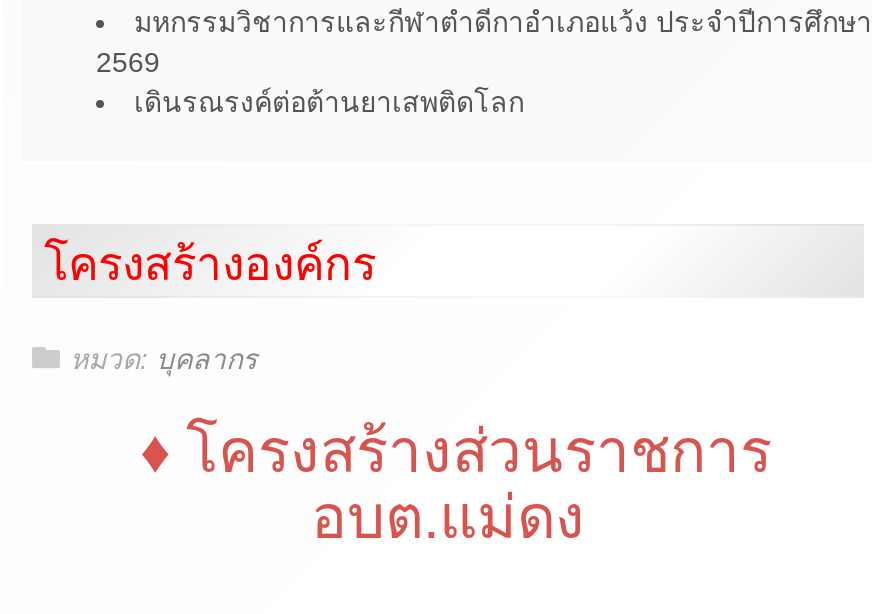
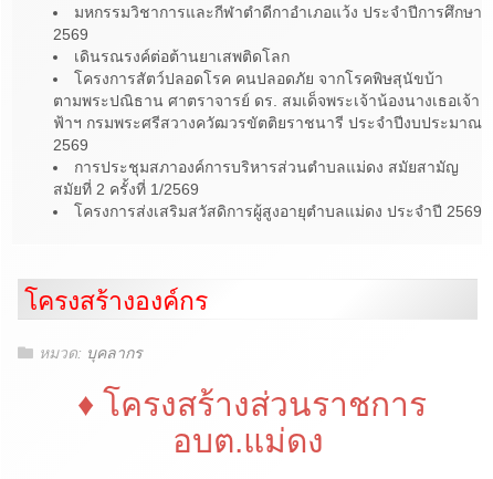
none -> [53,70,482,220] โครงการสัตว์ปลอดโรค คนปลอดภัย จากโรคพิษสุนัขบ้า | ตามพระปณิธาน ศาตราจารย์ ดร. สมเด็จพระเจ้าน้องนางเธอเจ้า | ฟ้าฯ กรมพระศรีสวางควัฒวรขัตติยราชนารี ประจำปีงบประมาณ | 2569 | การประชุมสภาองค์การบริหารส่วนตำบลแม่ดง สมัยสามัญ | สมัยที่ 2 ครั้งที่ 1/2569 | โครงการส่งเสริมสวัสดิการผู้สูงอายุตำบลแม่ดง ประจำปี 2569

